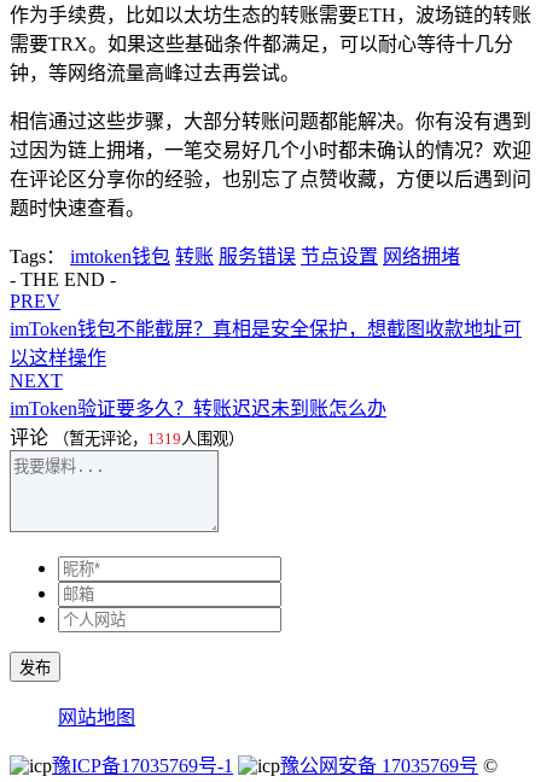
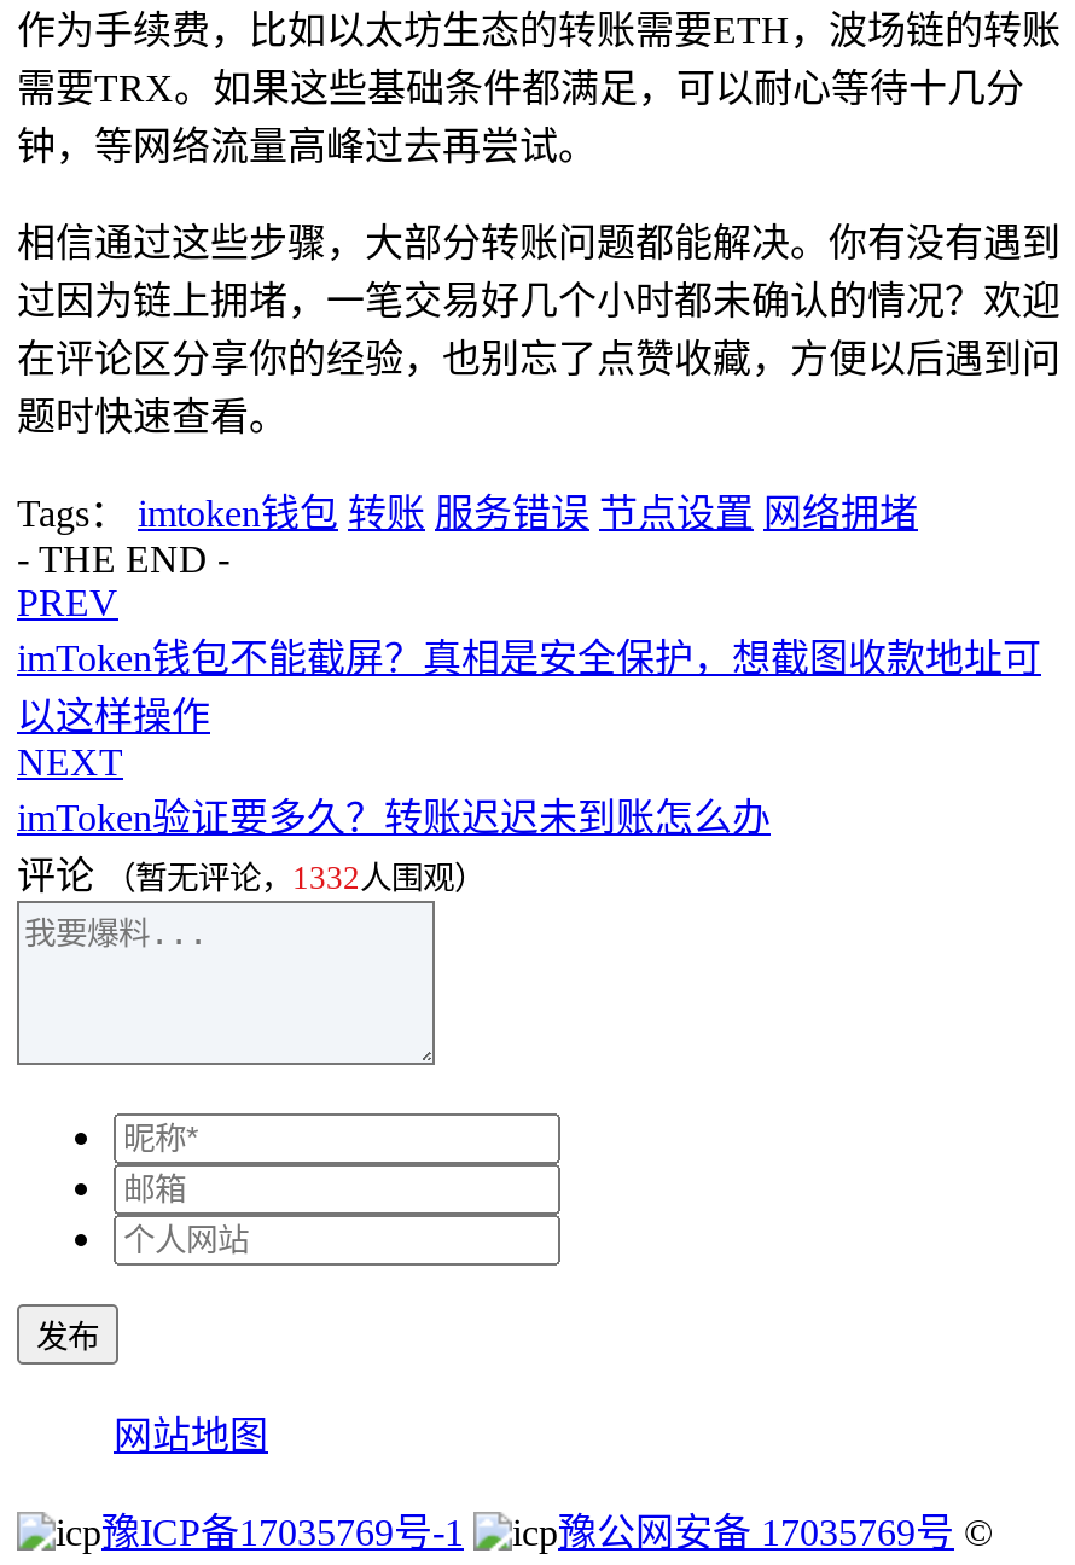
[10,427,244,448] 评论（暂无评论，1319人围观） -> [17,855,486,896] 评论（暂无评论，1332人围观）

